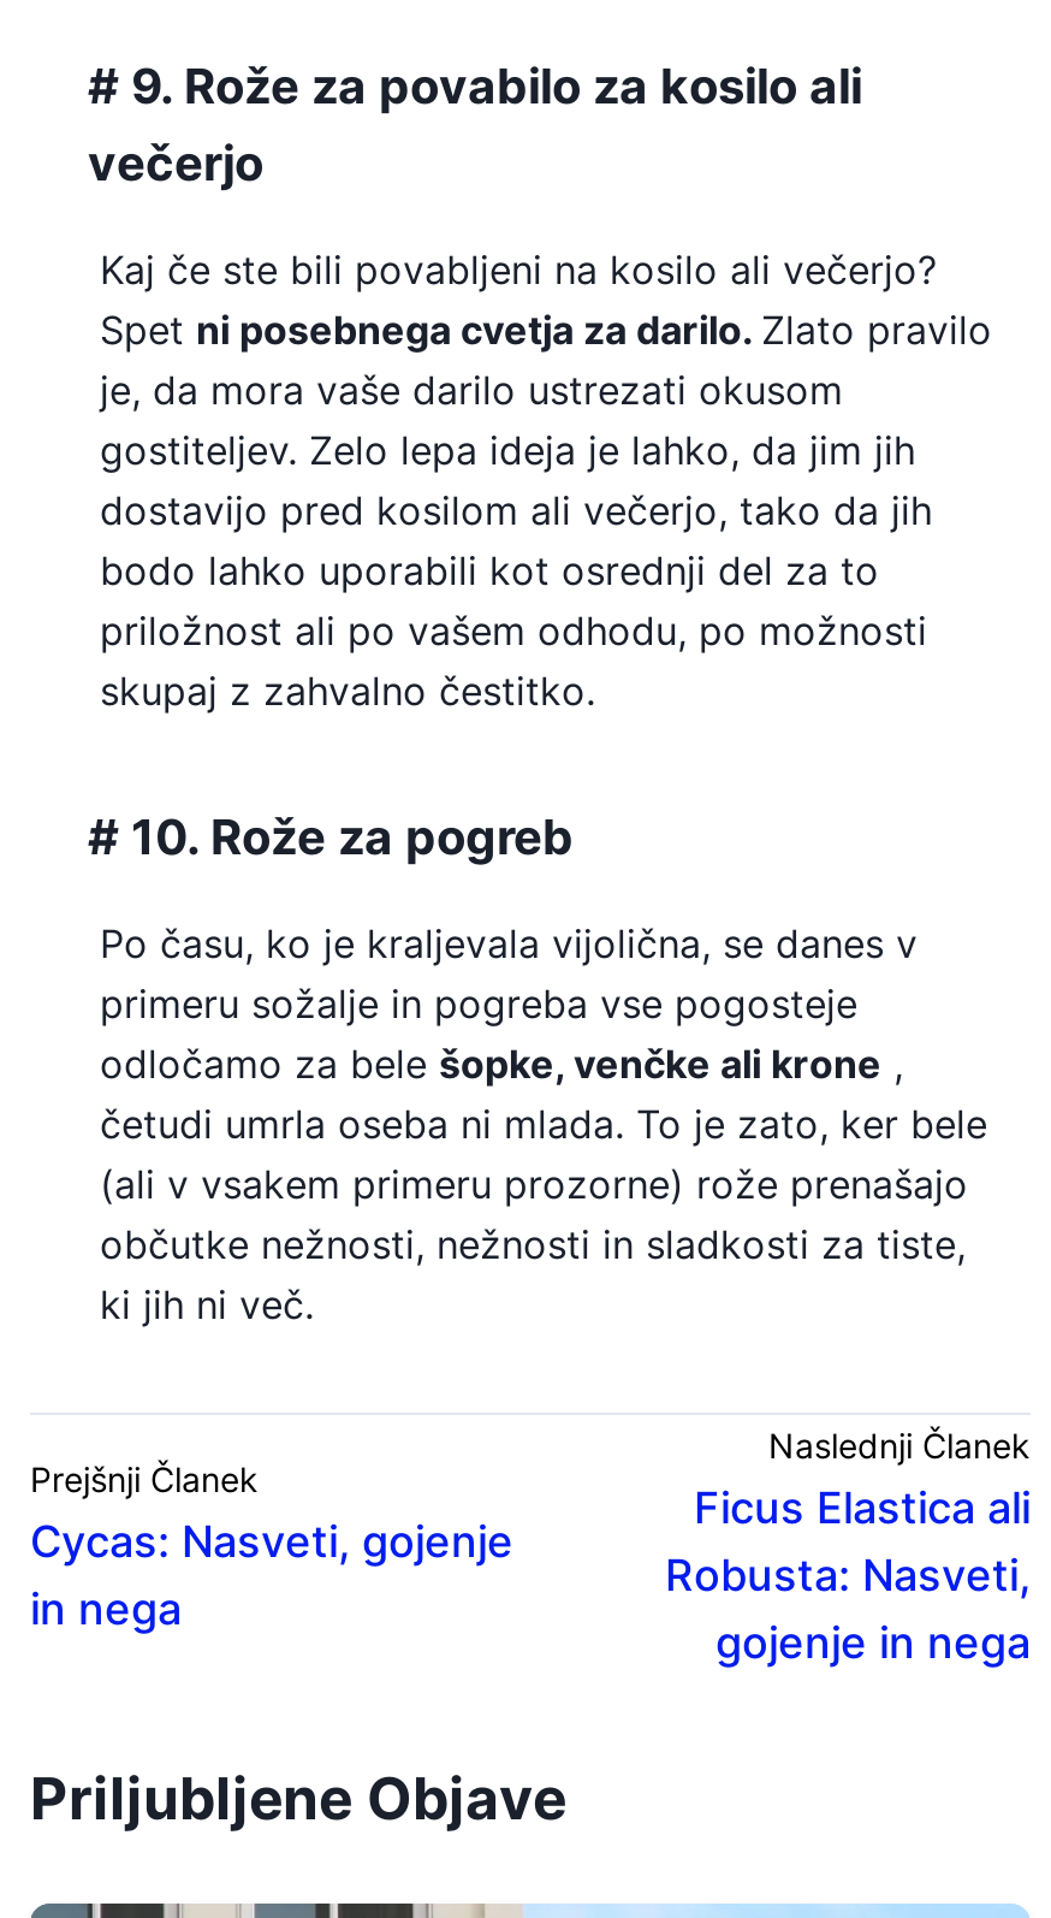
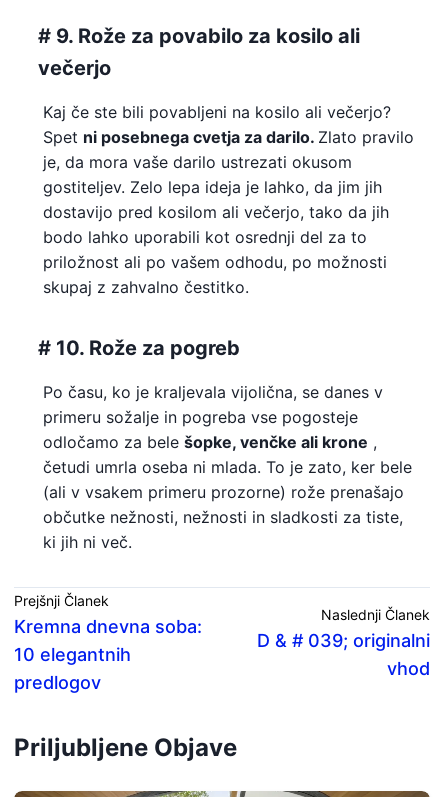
[665,1483,1031,1668] Ficus Elastica ali | Robusta: Nasveti, | gojenje in nega -> [257,630,430,679] D & # 039; originalni | vhod
[30,1517,513,1635] Cycas: Nasveti, gojenje | in nega -> [14,616,202,693] Kremna dnevna soba: | 10 elegantnih | predlogov

